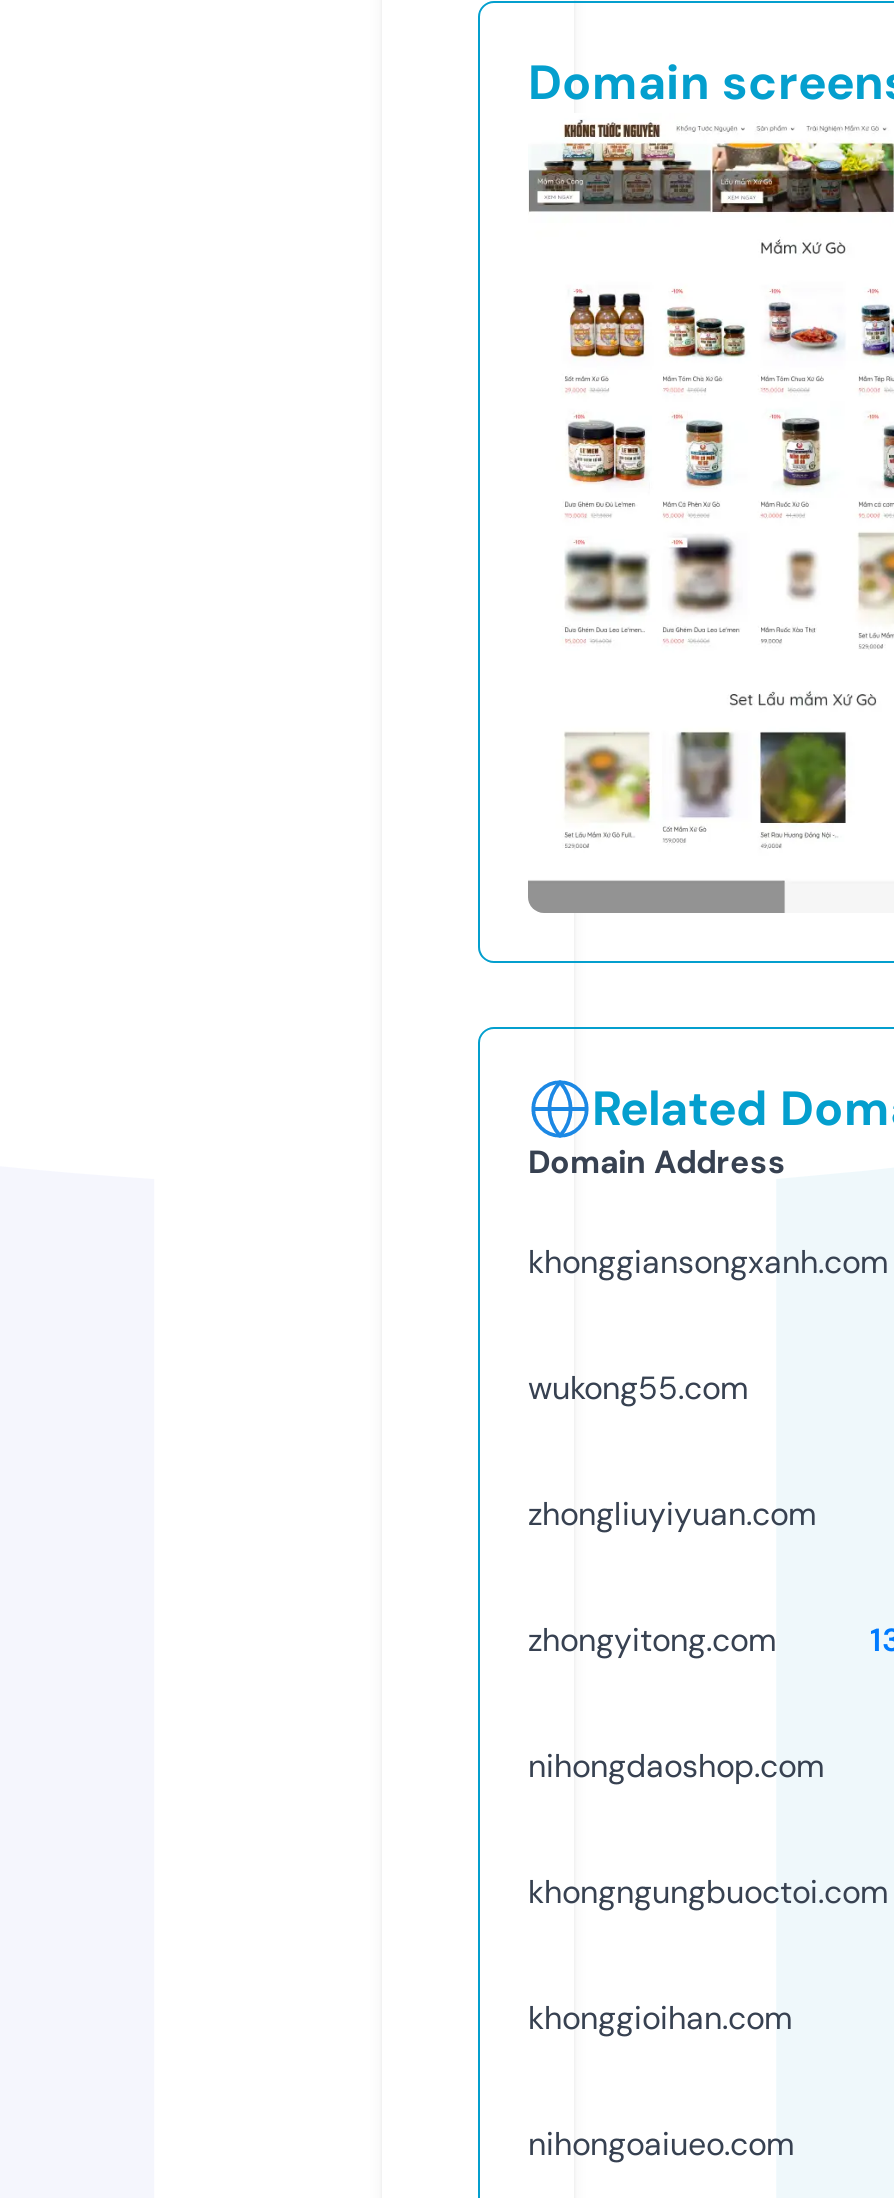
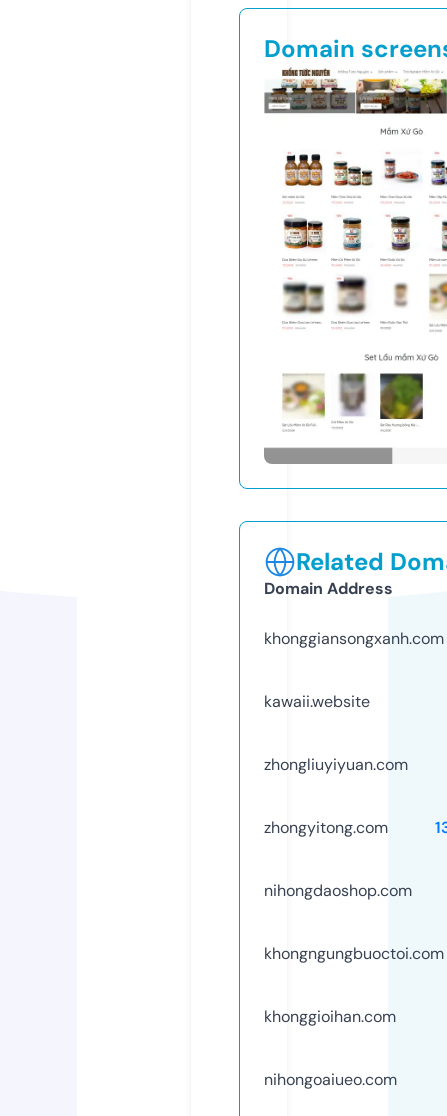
[528,1367,748,1409] wukong55.com -> [264,691,370,712] kawaii.website

